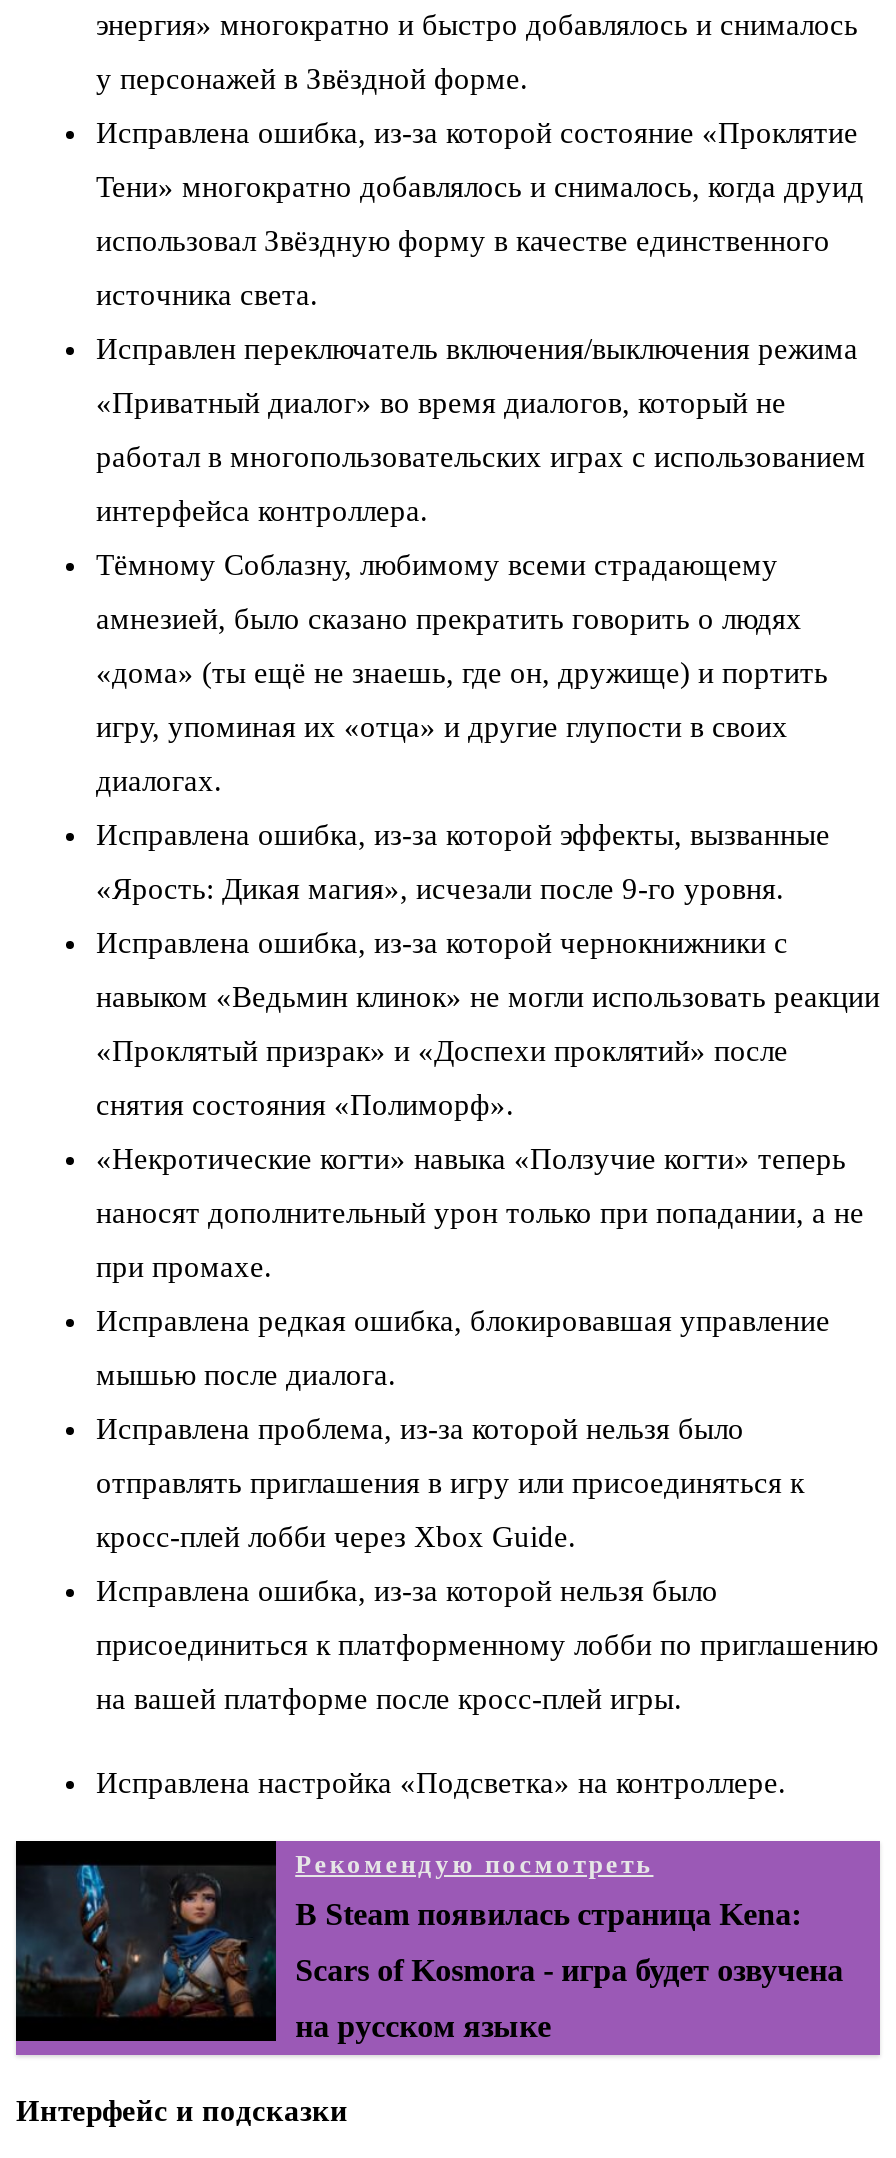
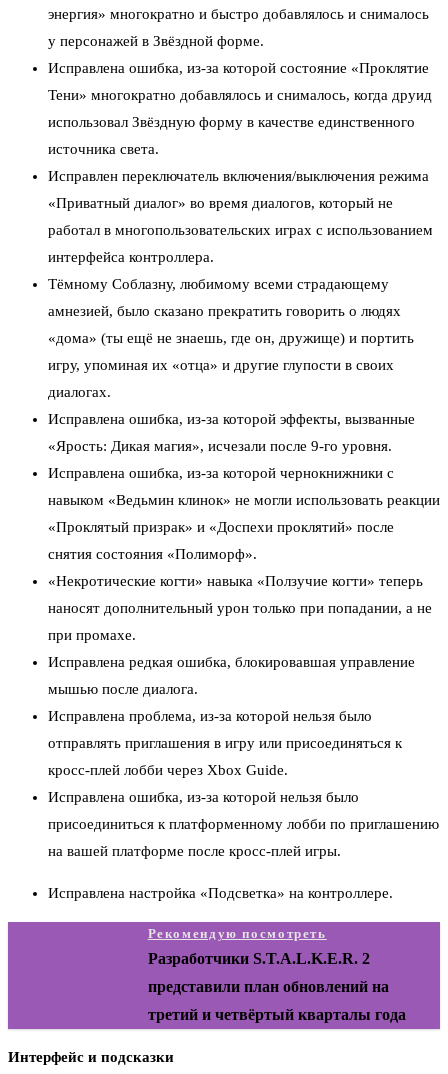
[14,1839,278,2043] [image] -> none
[295,1898,801,1932] В Steam появилась страница Kena: -> [148,950,370,967] Разработчики S.T.A.L.K.E.R. 2
[295,1954,843,1988] Scars of Kosmora - игра будет озвучена -> [148,978,389,995] представили план обновлений на
[295,2010,551,2044] на русском языке -> [148,1006,406,1023] третий и четвёртый кварталы года

